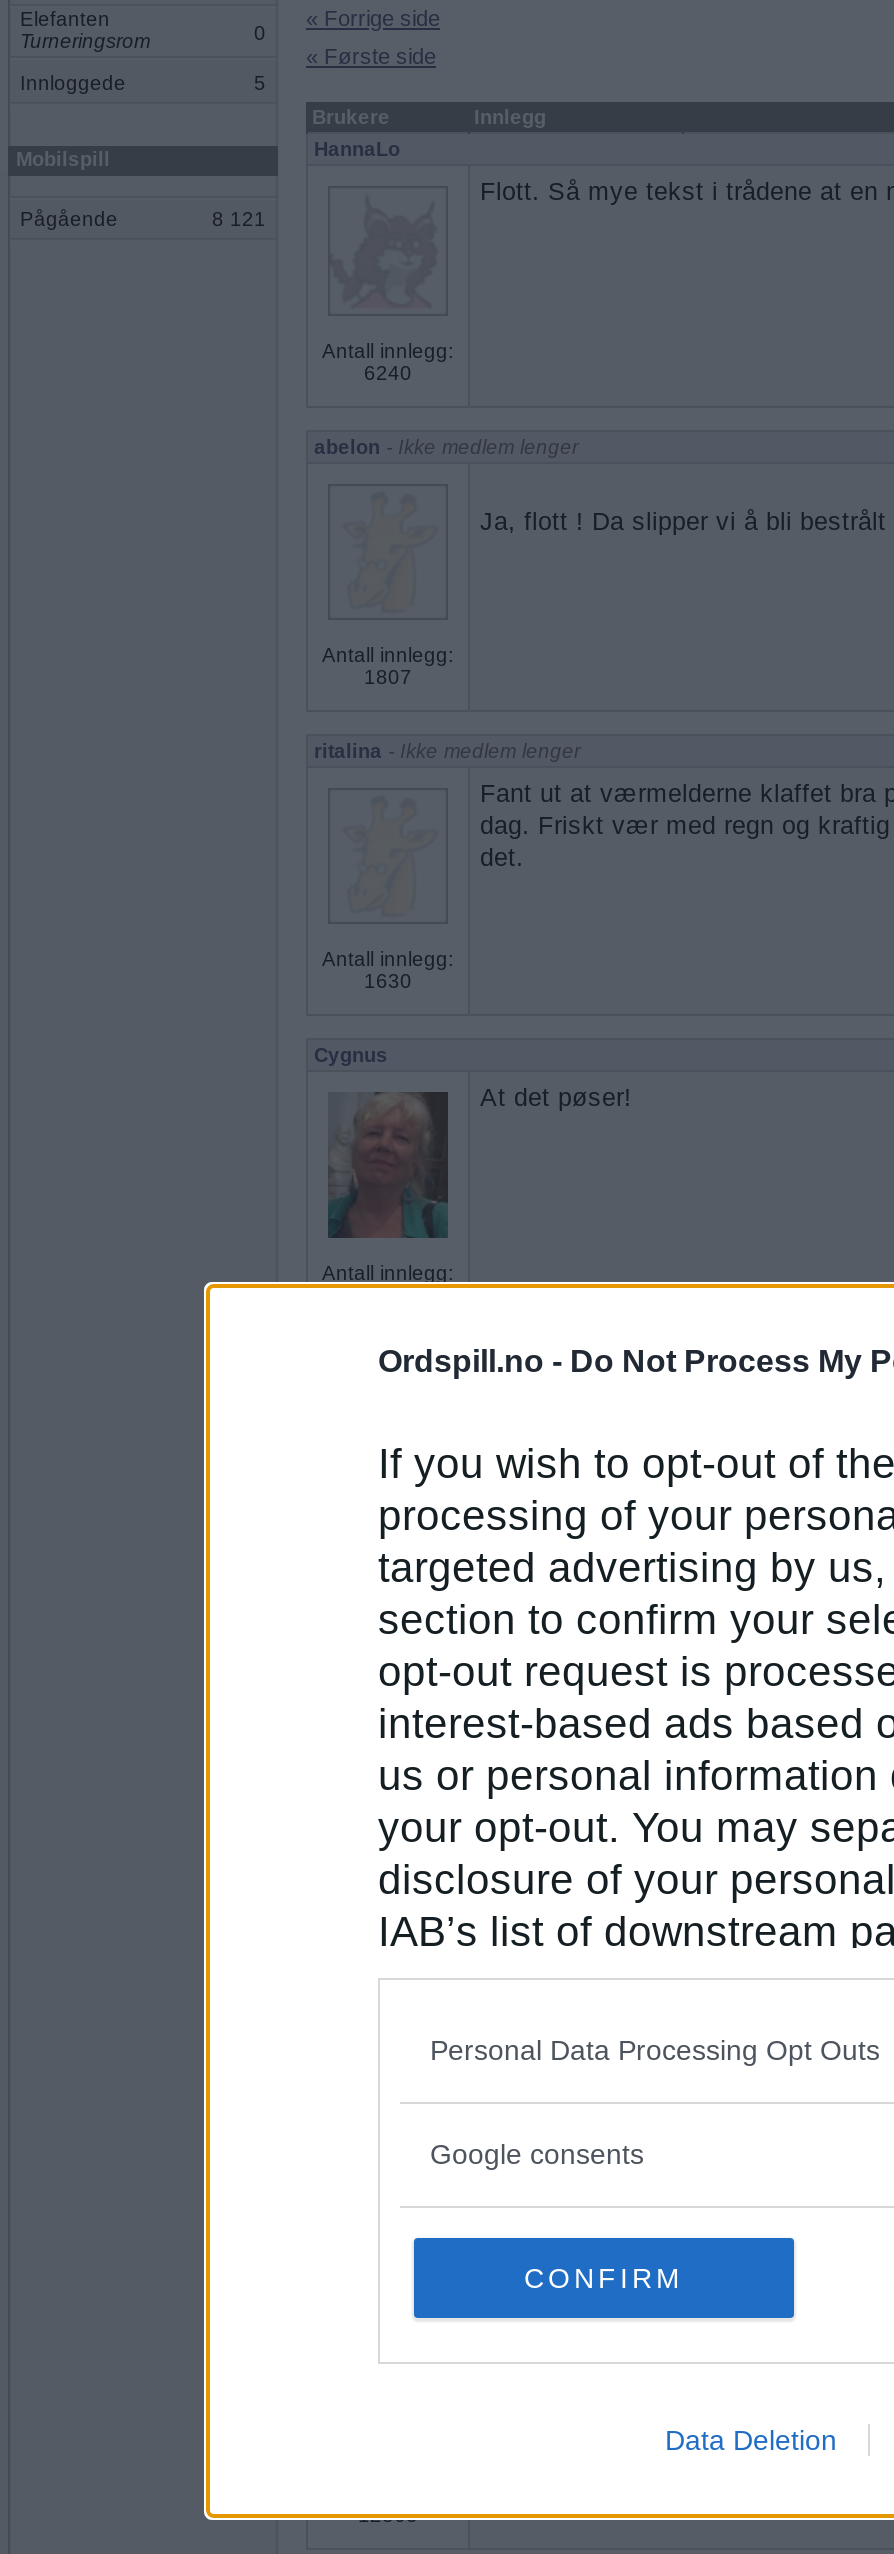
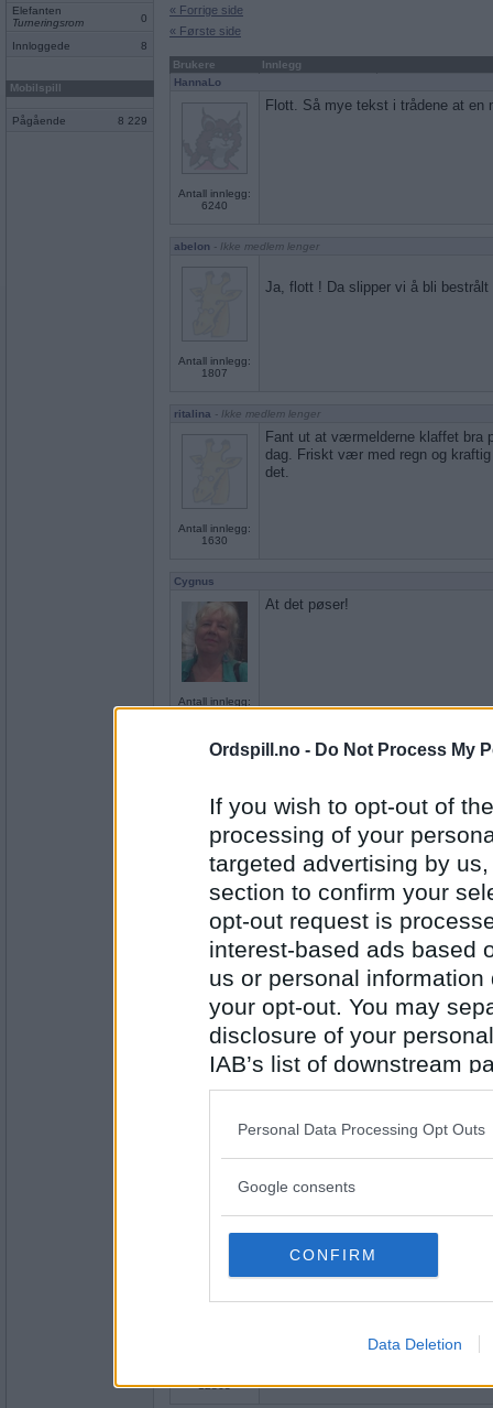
[254,72,266,94] 5 -> [141,40,147,52] 8
[212,208,266,230] 8 121 -> [118,115,147,127] 8 229

